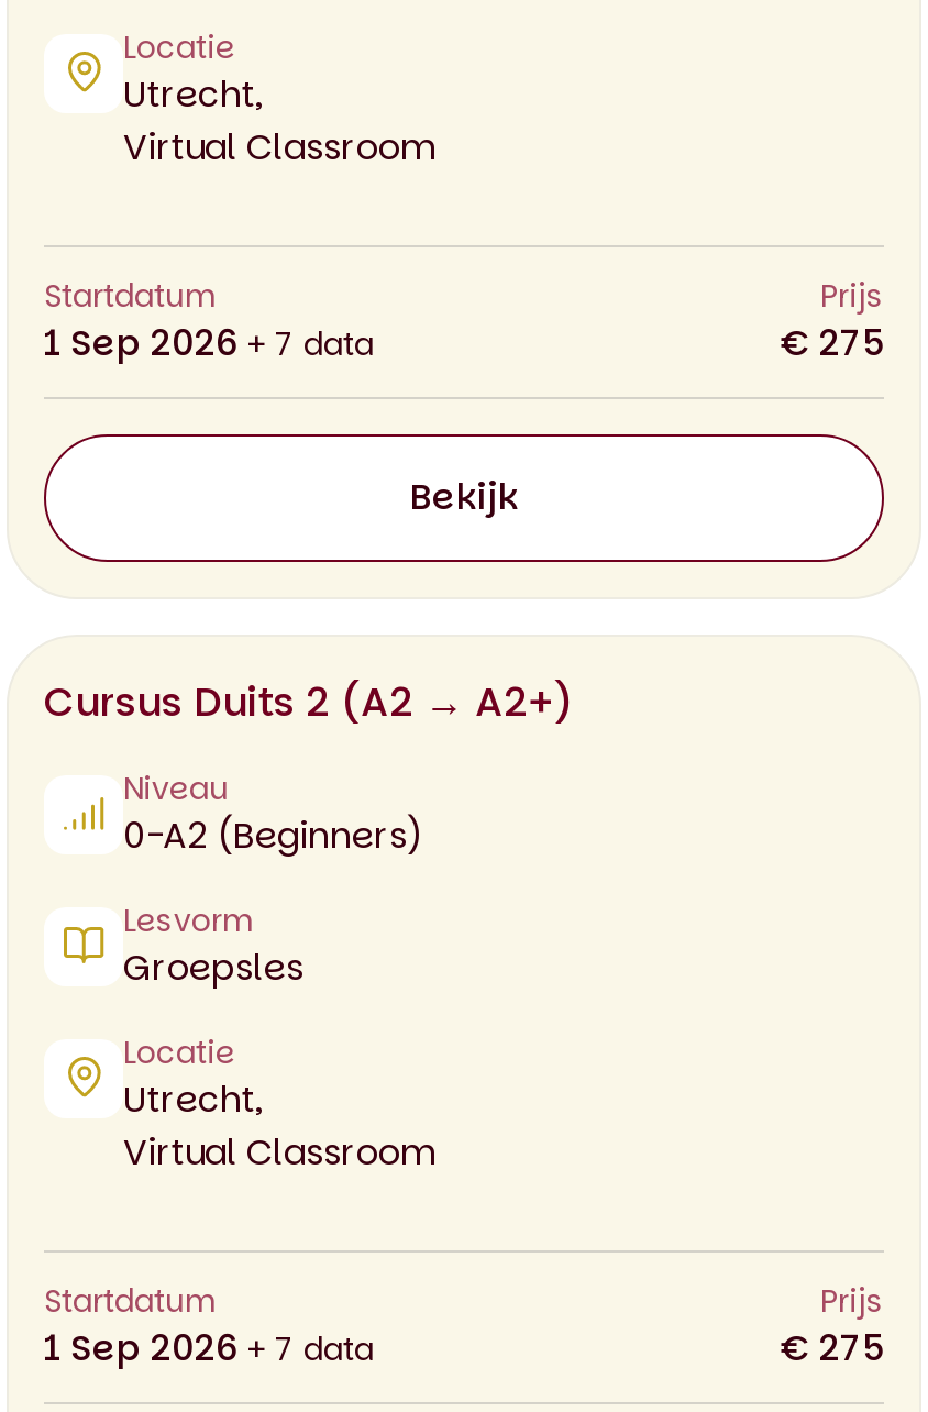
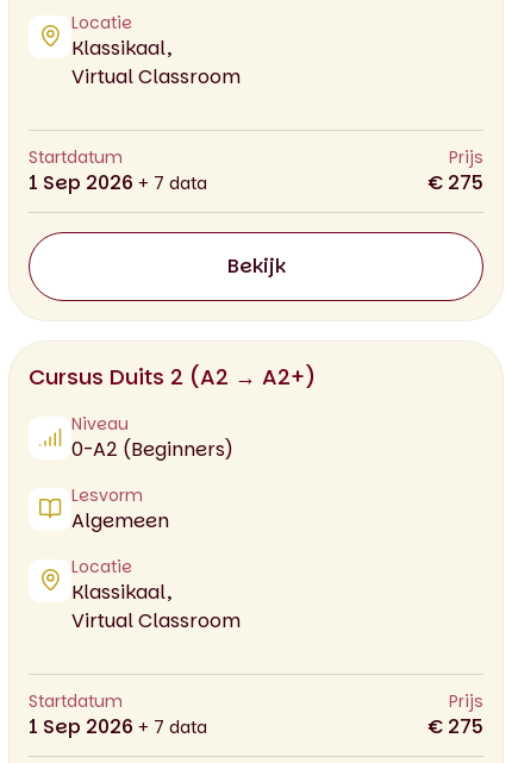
[123,69,264,119] Utrecht, -> [71,34,171,62] Klassikaal,
[123,942,303,993] Groepsles -> [71,507,169,534] Algemeen
[123,1074,264,1125] Utrecht, -> [71,578,171,606] Klassikaal,

